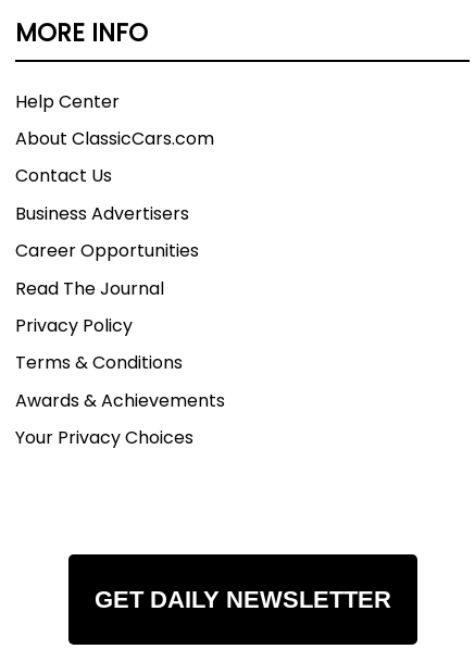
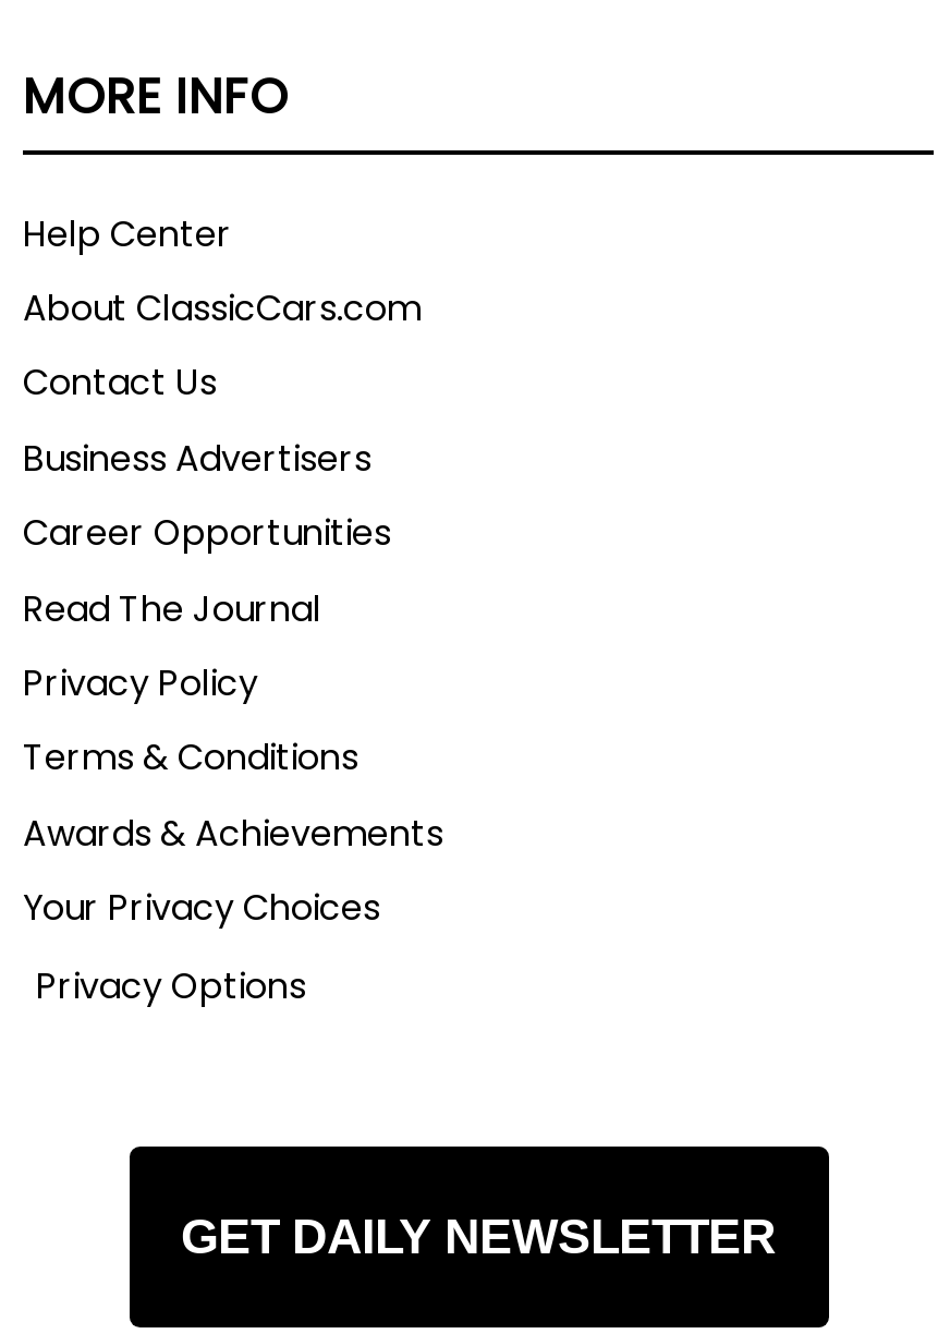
none -> [36,960,306,1011] Privacy Options

